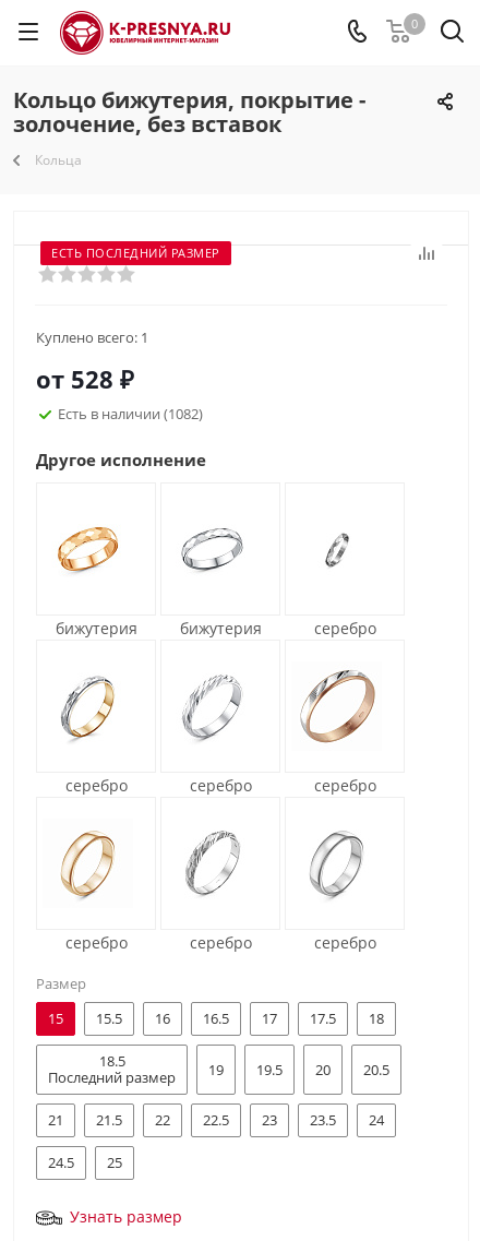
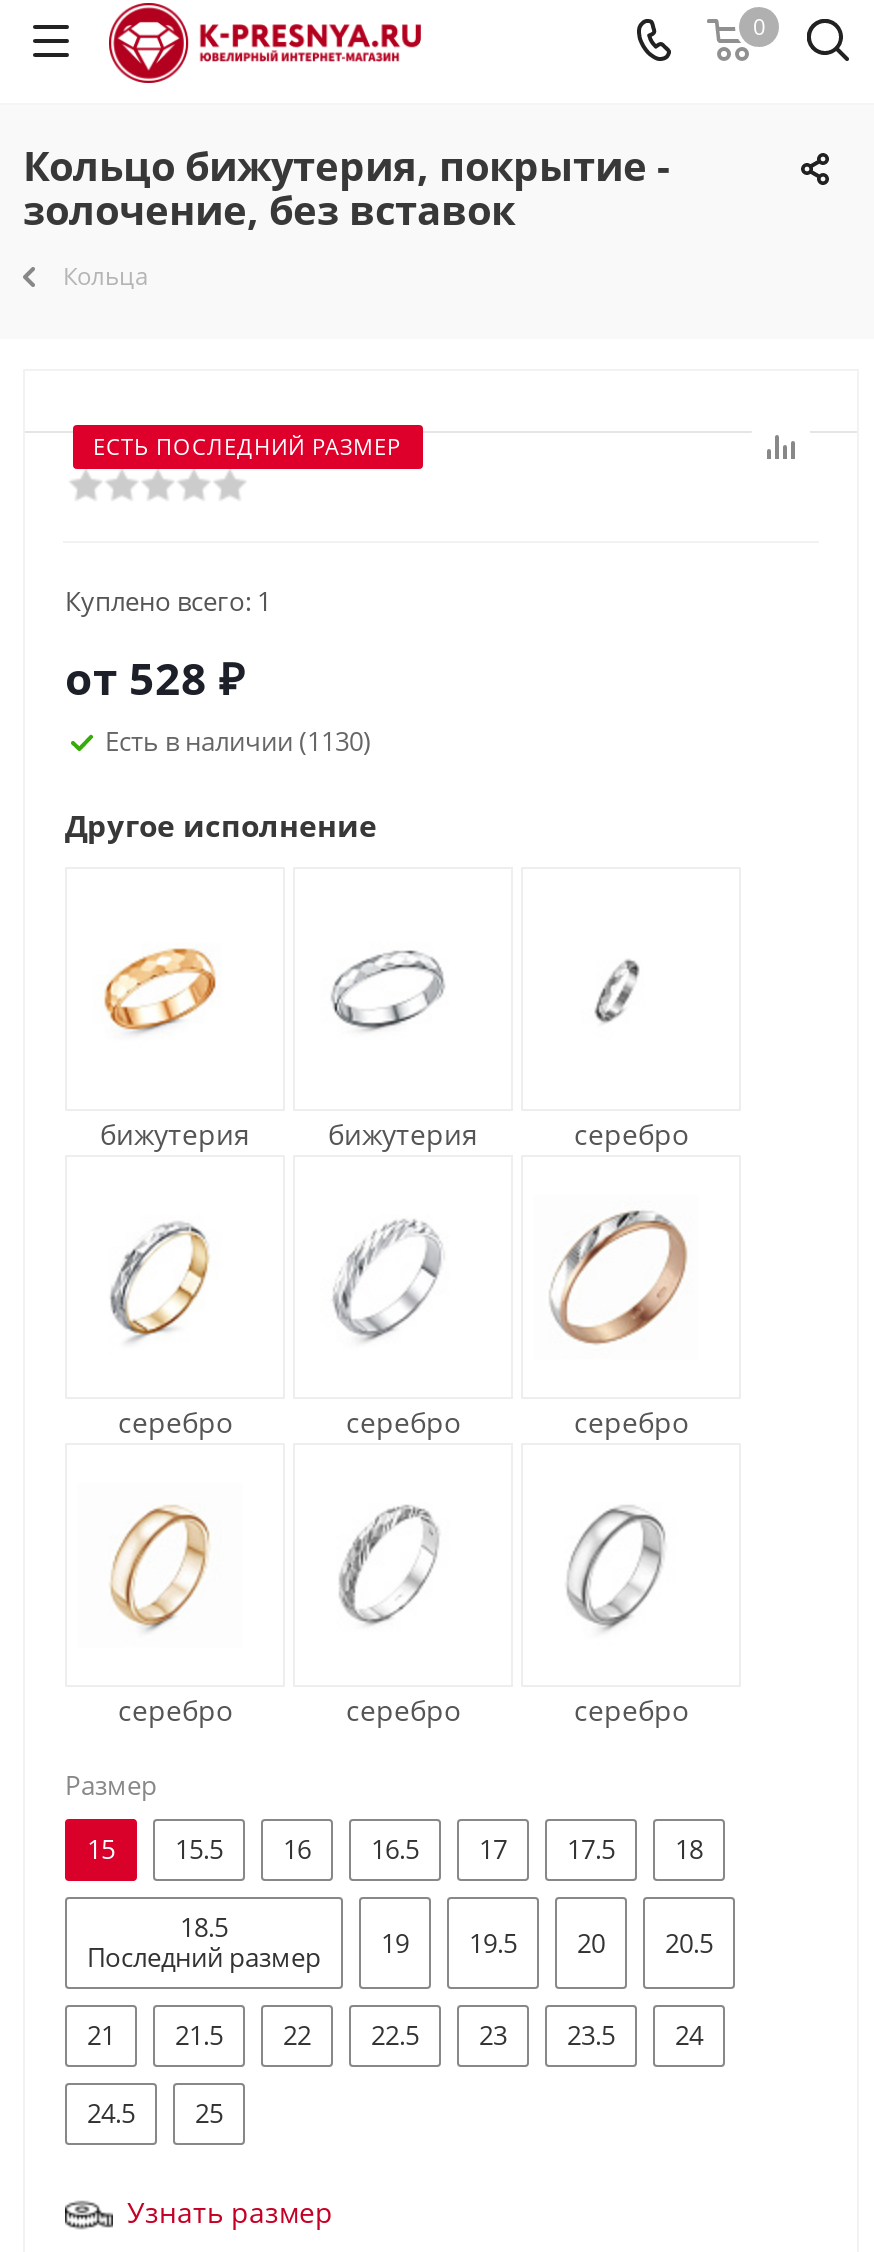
[58,403,203,423] Есть в наличии (1082) -> [105,722,371,758] Есть в наличии (1130)

